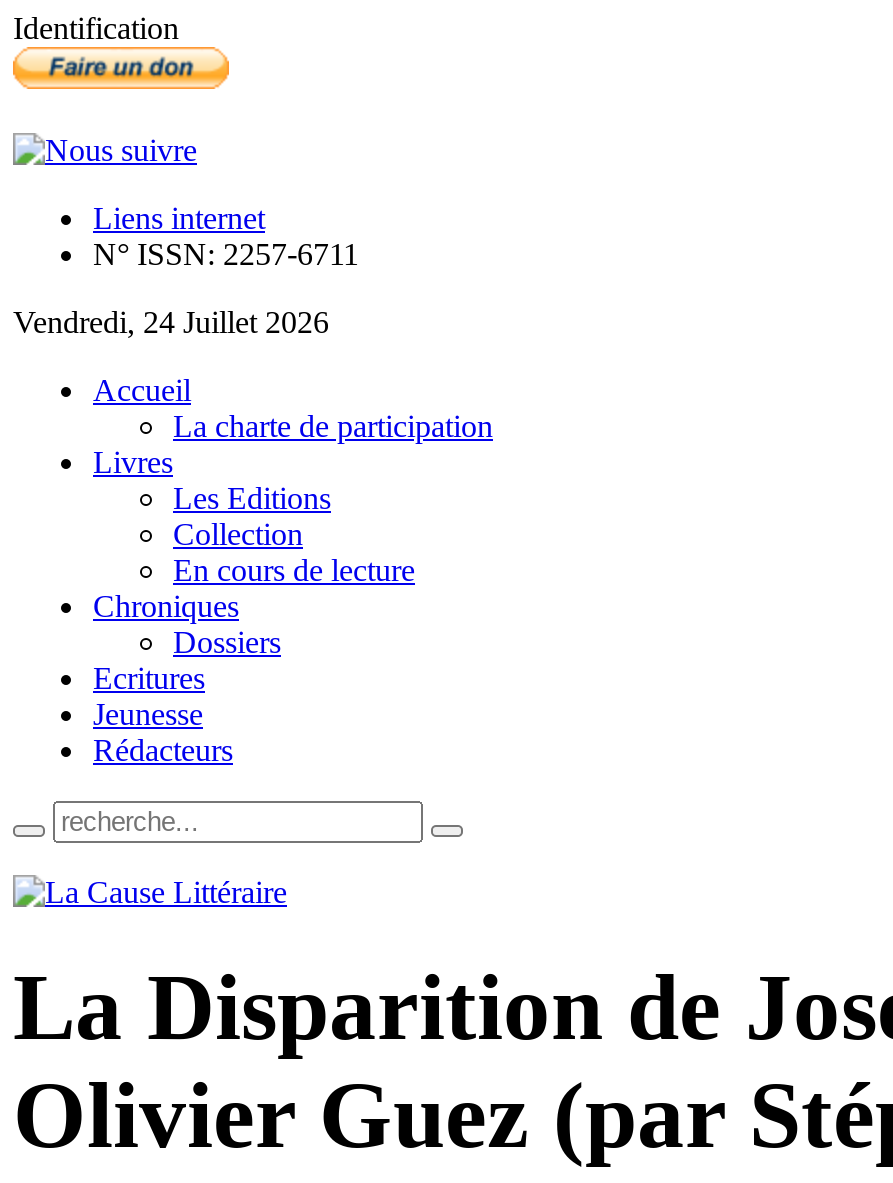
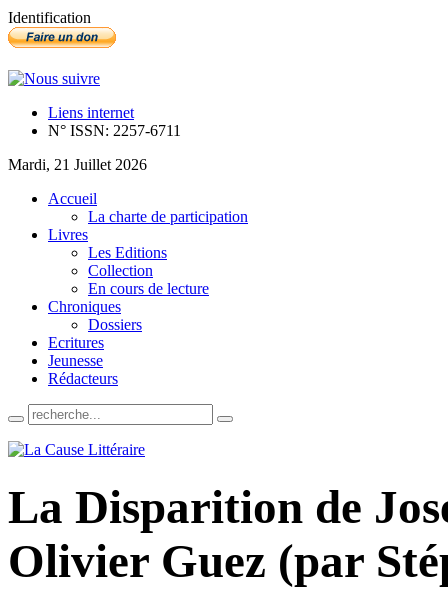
[13,305,329,339] Vendredi, 24 Juillet 2026 -> [8,156,147,173] Mardi, 21 Juillet 2026

